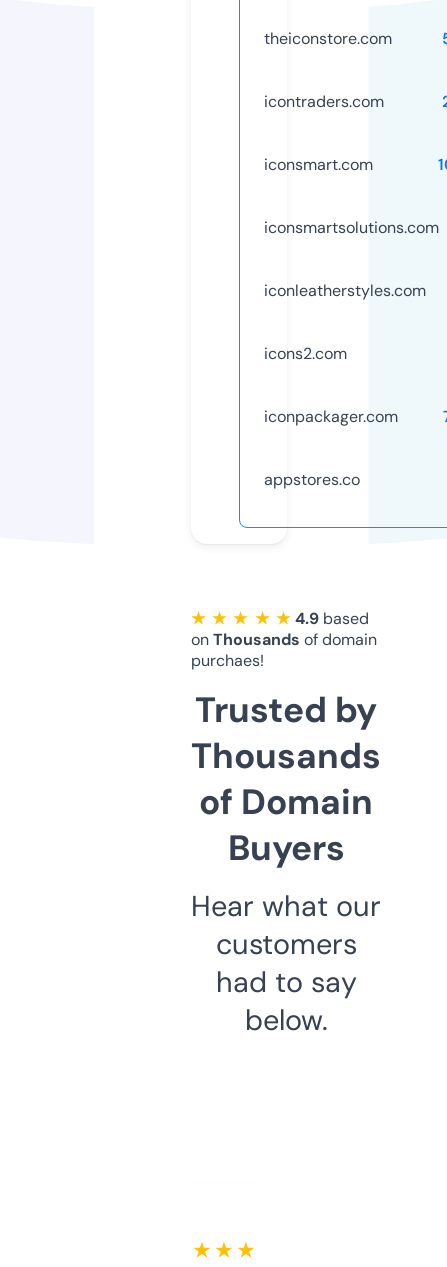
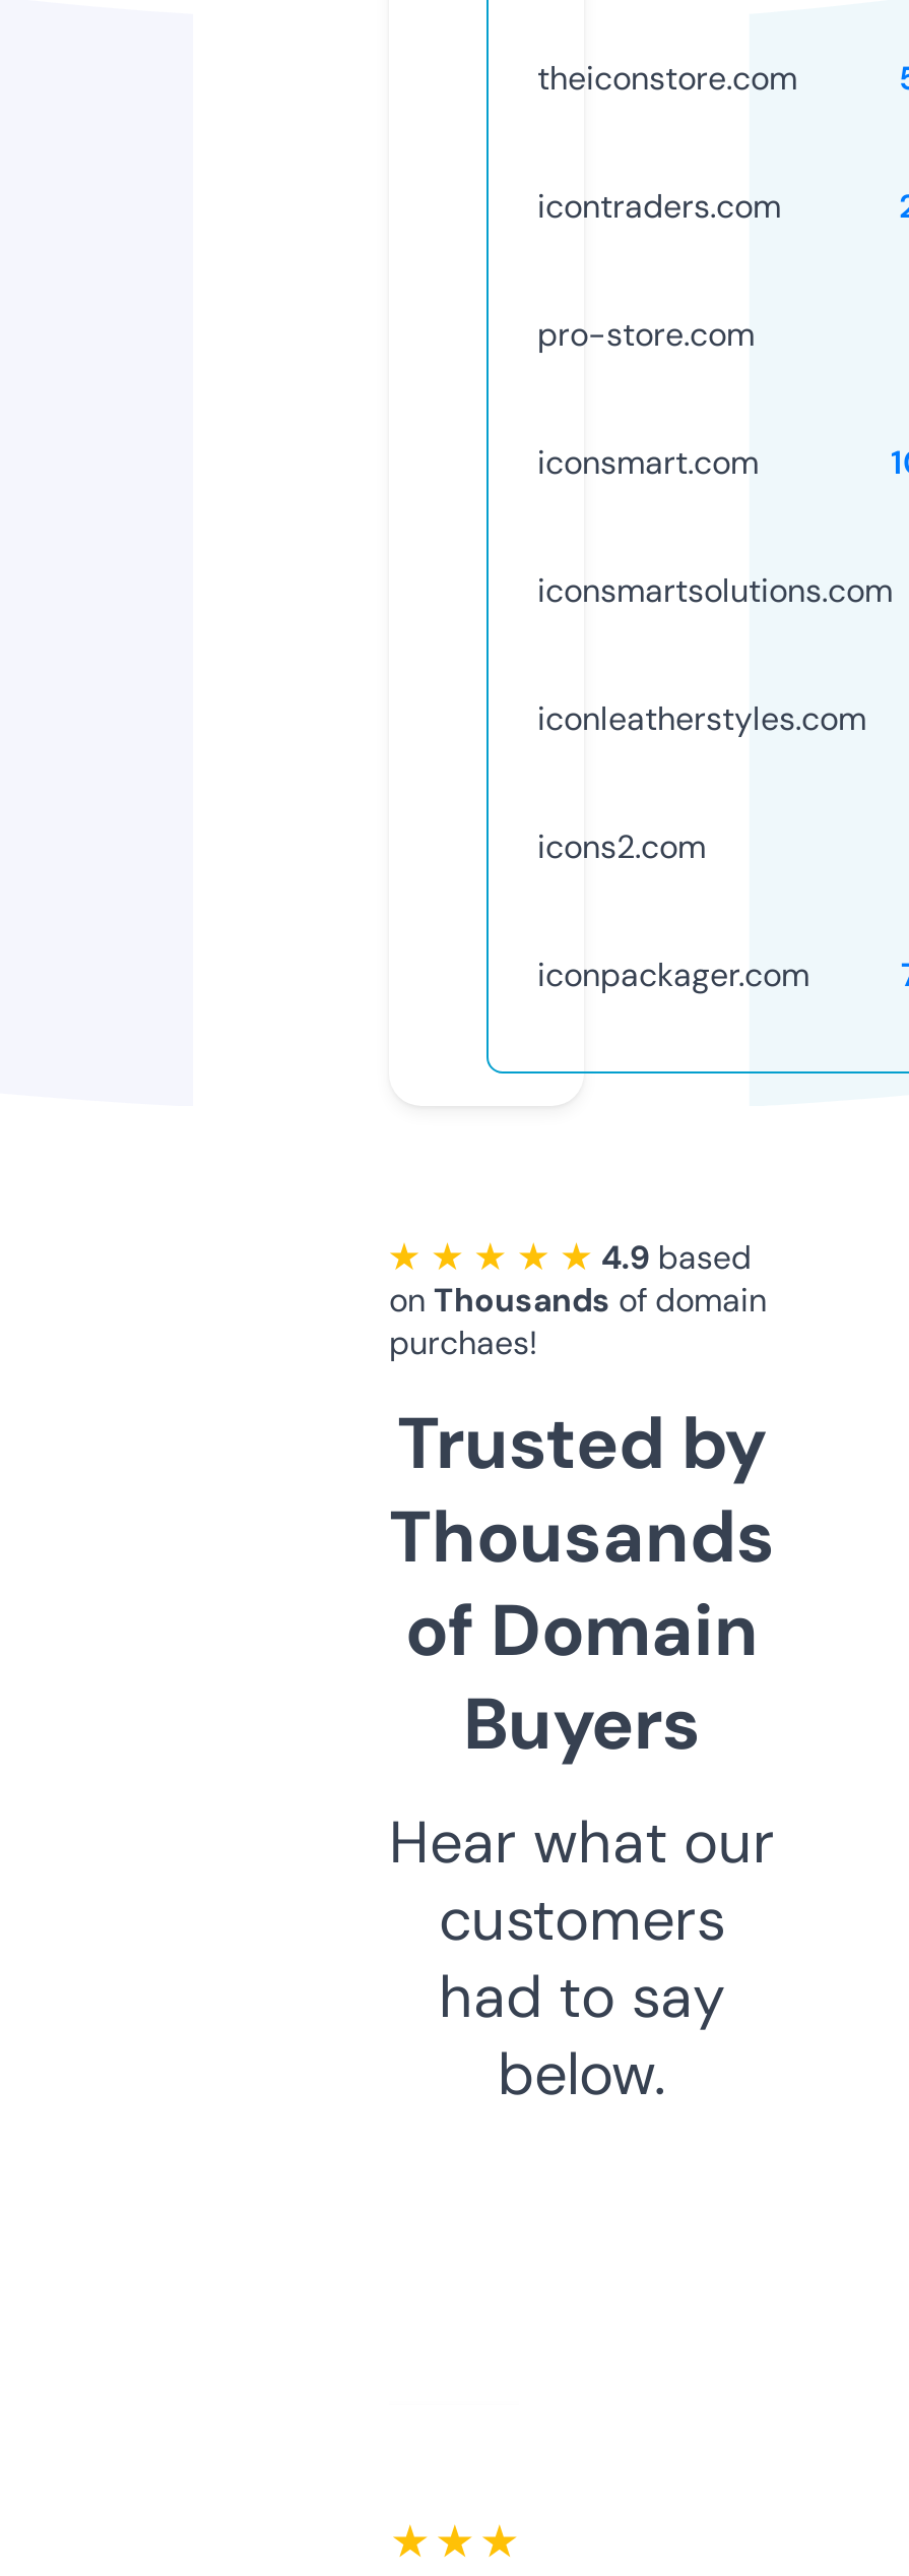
none -> [537,313,755,355] pro-store.com
moved [264,154,439,427] -> [537,441,893,996]: iconsmart.com | iconsmartsolutions.com | iconleatherstyles.com | icons2.com | iconpackager.com
[264,469,360,490] appstores.co -> none

